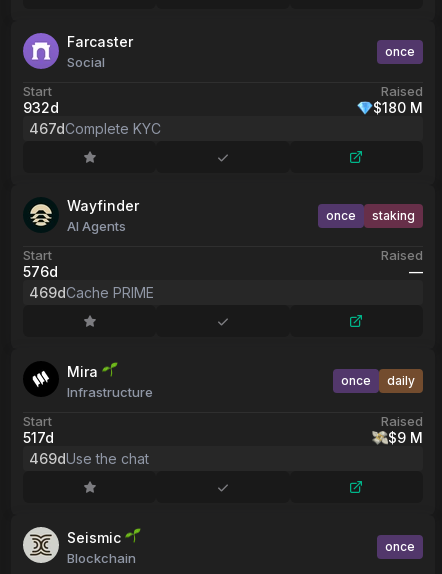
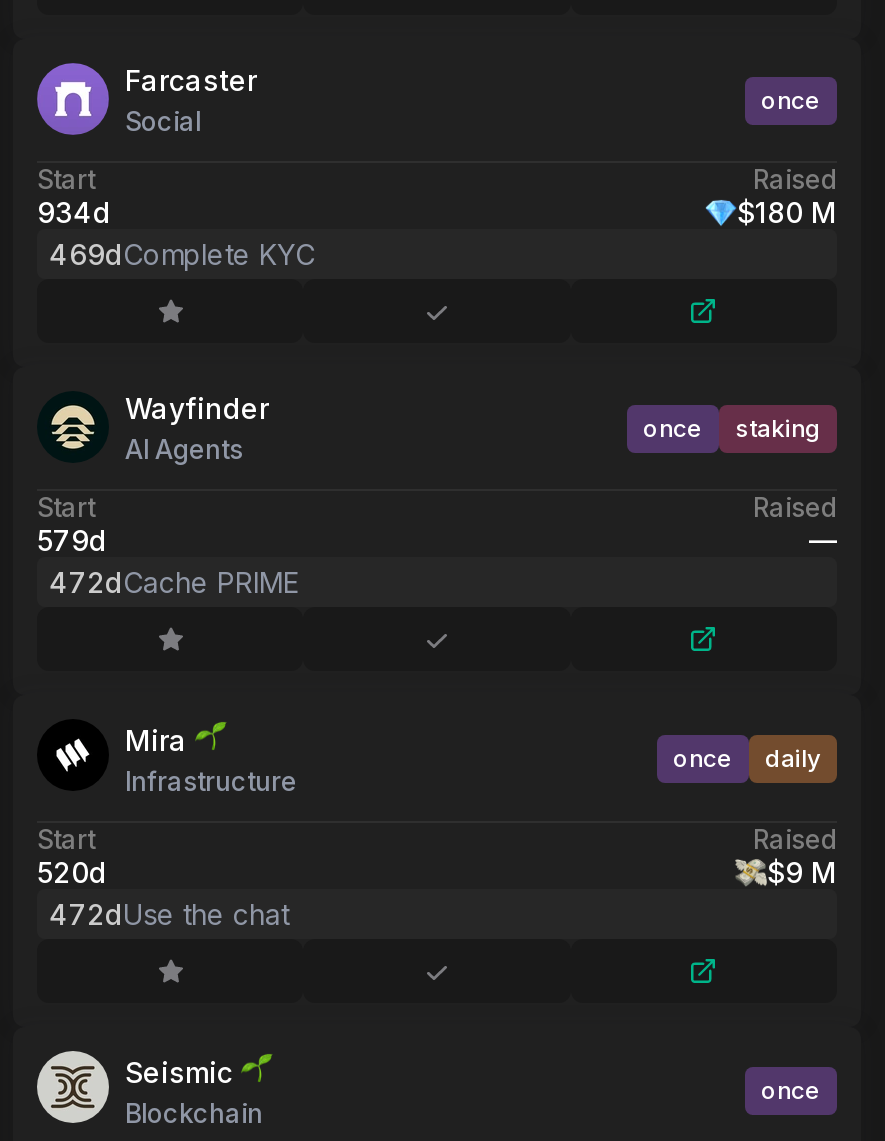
[23,99,59,116] 932d -> [37,195,111,229] 934d
[29,120,161,137] 467dComplete KYC -> [49,237,315,271] 469dComplete KYC
[23,263,58,280] 576d -> [37,523,107,557] 579d
[29,284,154,301] 469dCache PRIME -> [49,565,299,599] 472dCache PRIME
[23,429,54,446] 517d -> [37,855,107,889] 520d
[29,450,149,467] 469dUse the chat -> [49,897,289,931] 472dUse the chat

